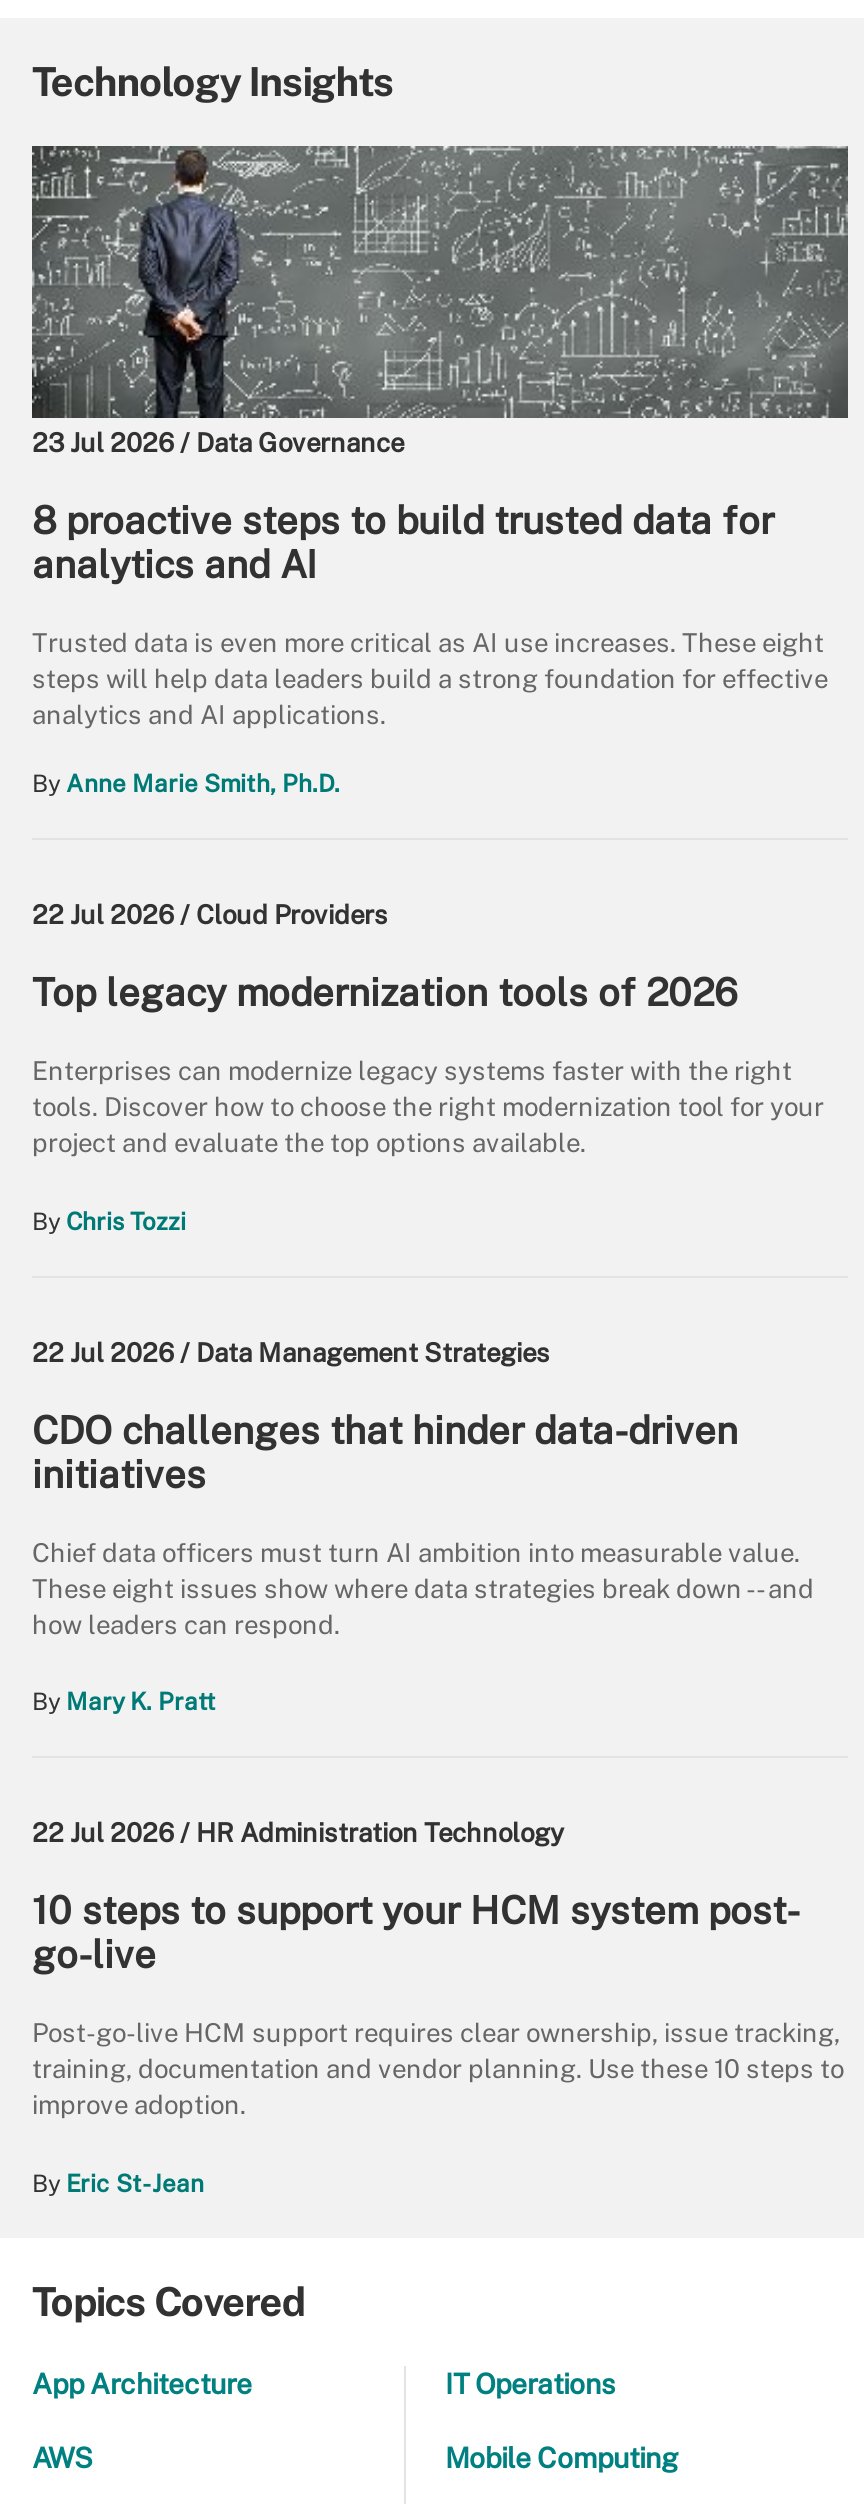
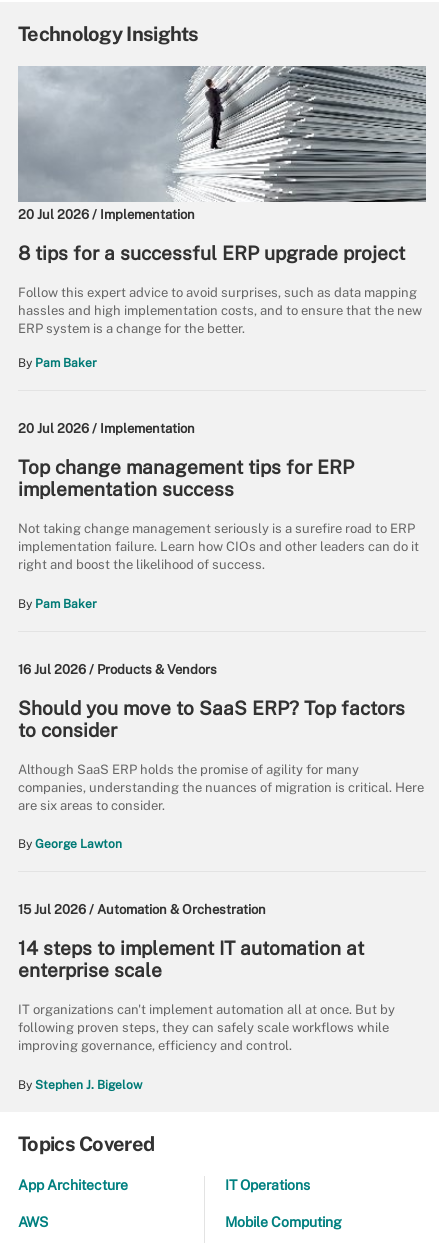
[30,144,848,458] [image] | 23 Jul 2026 / Data Governance -> [18,65,427,222] [image] | 20 Jul 2026 / Implementation
[32,498,774,586] 8 proactive steps to build trusted data for | analytics and AI -> [18,242,405,264] 8 tips for a successful ERP upgrade project
[32,628,828,730] Trusted data is even more critical as AI use increases. These eight | steps will help data leaders build a strong foundation for effective | analytics and AI applications. -> [18,285,422,336] Follow this expert advice to avoid surprises, such as data mapping | hassles and high implementation costs, and to ensure that the new | ERP system is a change for the better.
[32,770,340,798] By Anne Marie Smith, Ph.D. -> [18,356,97,370] By Pam Baker
[32,900,388,930] 22 Jul 2026 / Cloud Providers -> [18,421,195,436] 20 Jul 2026 / Implementation
[32,970,738,1014] Top legacy modernization tools of 2026 -> [18,456,354,500] Top change management tips for ERP | implementation success
[32,1056,824,1158] Enterprises can modernize legacy systems faster with the right | tools. Discover how to choose the right modernization tool for your | project and evaluate the top options available. -> [18,521,419,572] Not taking change management seriously is a surefire road to ERP | implementation failure. Learn how CIOs and other leaders can do it | right and boost the likelihood of success.
[32,1207,186,1235] By Chris Tozzi -> [18,596,97,610] By Pam Baker
[32,1337,550,1367] 22 Jul 2026 / Data Management Strategies -> [18,661,217,676] 16 Jul 2026 / Products & Vendors
[32,1407,738,1495] CDO challenges that hinder data-driven | initiatives -> [18,696,405,740] Should you move to SaaS ERP? Top factors | to consider
[32,1537,814,1639] Chief data officers must turn AI ambition into measurable value. | These eight issues show where data strategies break down -- and | how leaders can respond. -> [18,761,424,812] Although SaaS ERP holds the promise of agility for many | companies, understanding the nuances of migration is critical. Here | are six areas to consider.
[32,1688,216,1716] By Mary K. Pratt -> [18,837,122,851] By George Lawton
[32,1818,564,1848] 22 Jul 2026 / HR Administration Technology -> [18,902,266,917] 15 Jul 2026 / Automation & Orchestration
[32,1888,800,1976] 10 steps to support your HCM system post- | go-live -> [18,937,364,981] 14 steps to implement IT automation at | enterprise scale
[32,2018,844,2120] Post-go-live HCM support requires clear ownership, issue tracking, | training, documentation and vendor planning. Use these 10 steps to | improve adoption. -> [18,1002,395,1053] IT organizations can't implement automation all at once. But by | following proven steps, they can safely scale workflows while | improving governance, efficiency and control.
[32,2169,204,2197] By Eric St-Jean -> [18,1077,142,1091] By Stephen J. Bigelow

